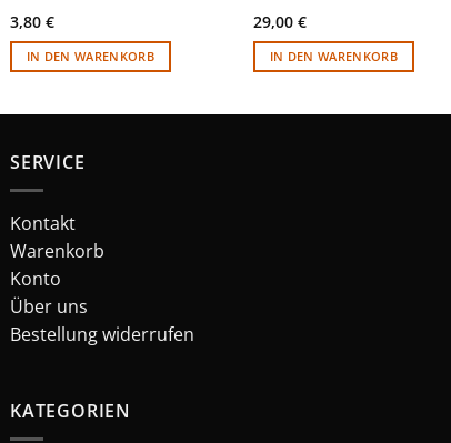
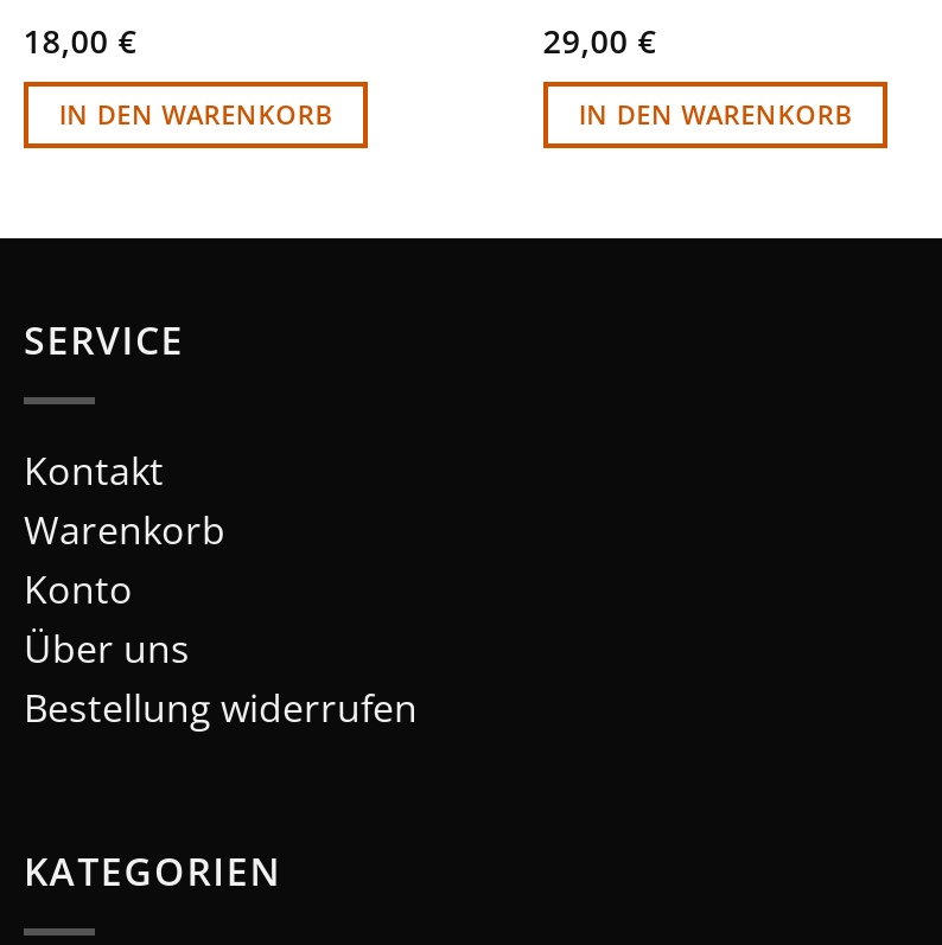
[10,12,54,33] 3,80 € -> [23,19,137,64] 18,00 €

